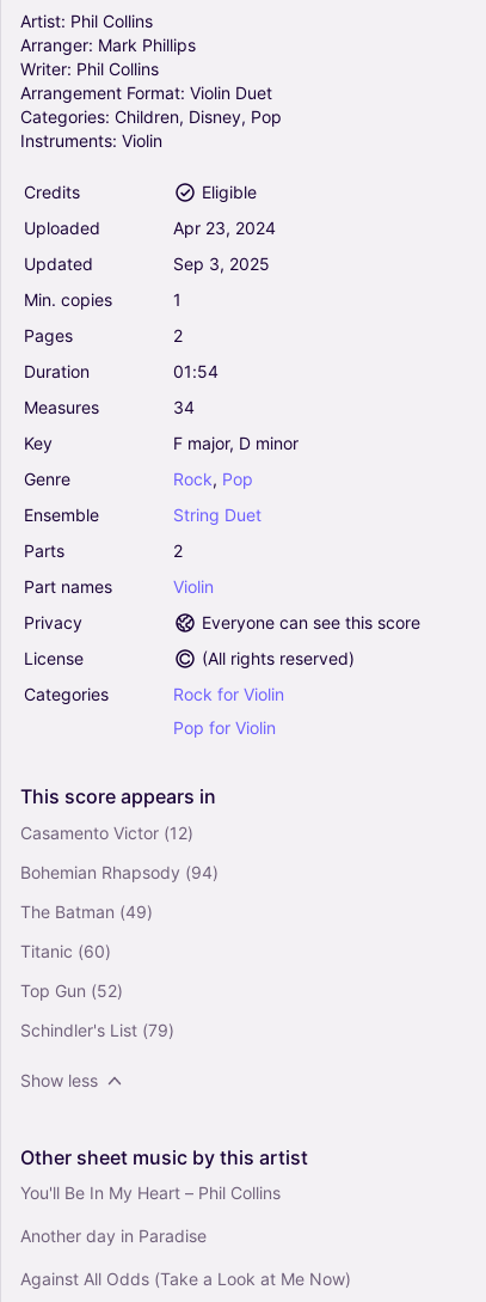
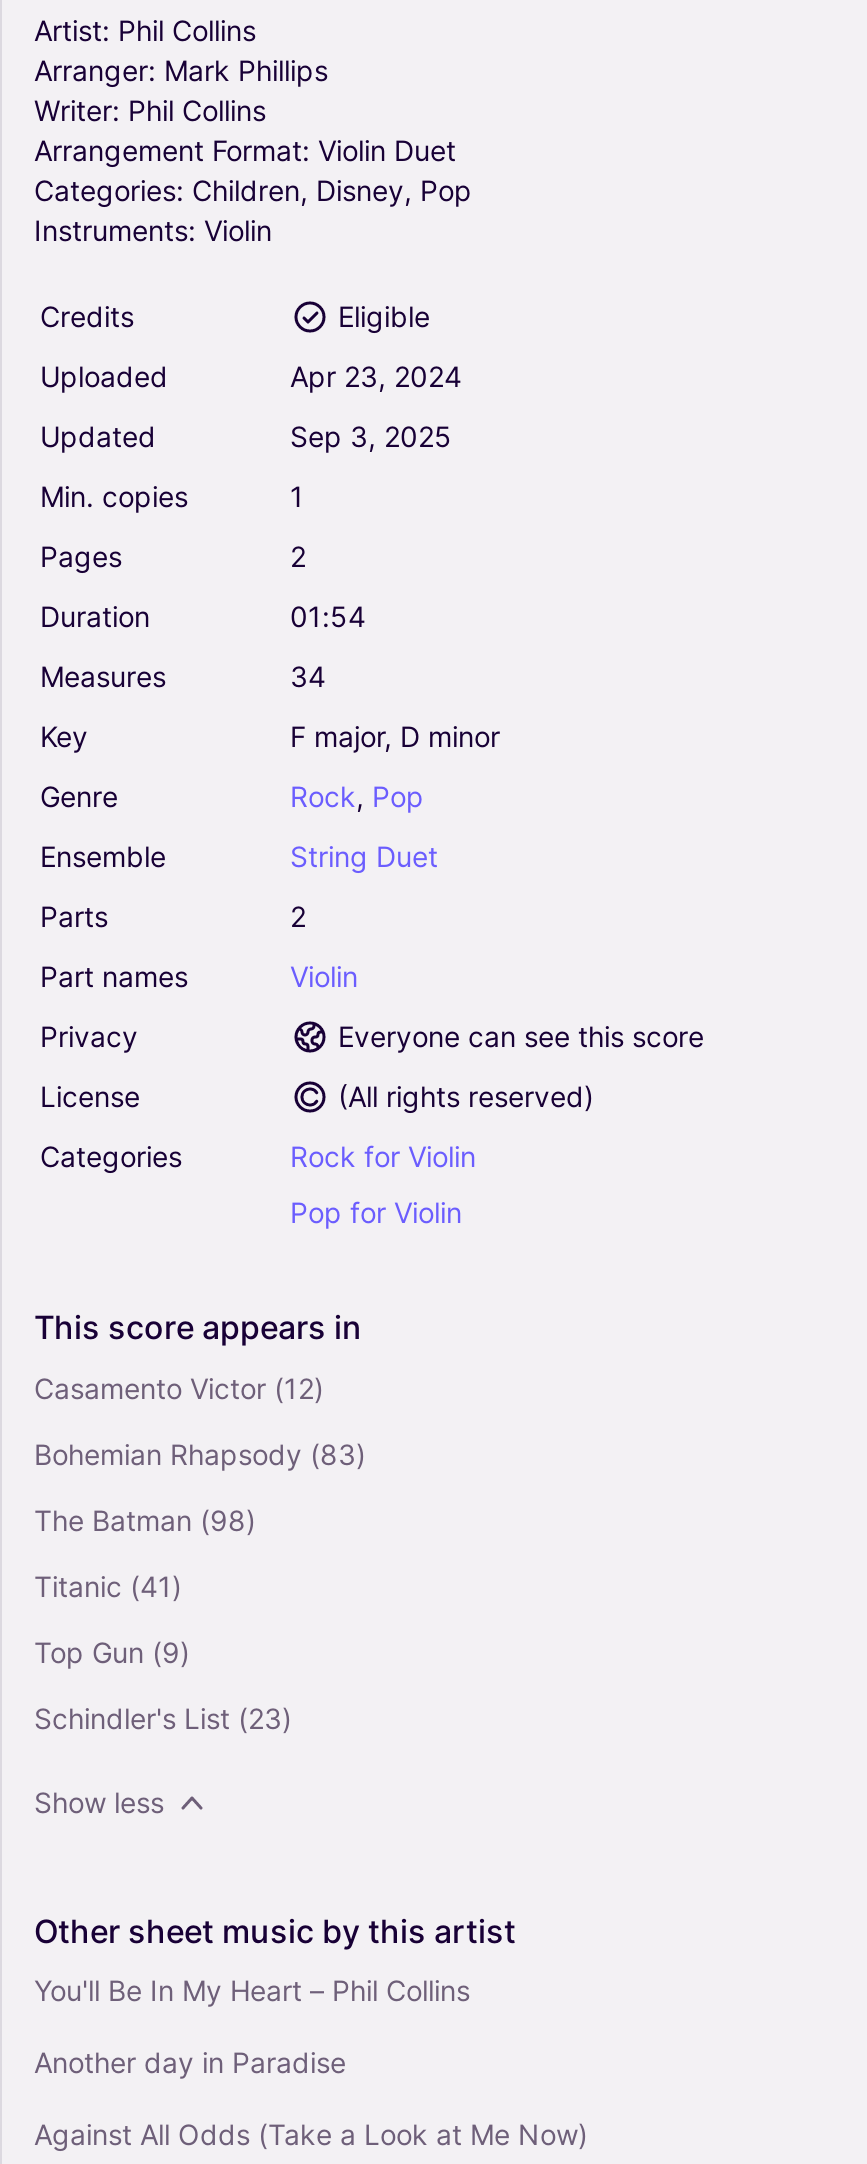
[20,861,219,882] Bohemian Rhapsody (94) -> [34,1436,366,1470] Bohemian Rhapsody (83)
[20,901,153,921] The Batman (49) -> [34,1502,256,1536] The Batman (98)
[20,940,111,961] Titanic (60) -> [34,1568,182,1602] Titanic (41)
[20,980,123,1000] Top Gun (52) -> [34,1634,190,1668] Top Gun (9)
[20,1019,174,1040] Schindler's List (79) -> [34,1700,292,1734] Schindler's List (23)

